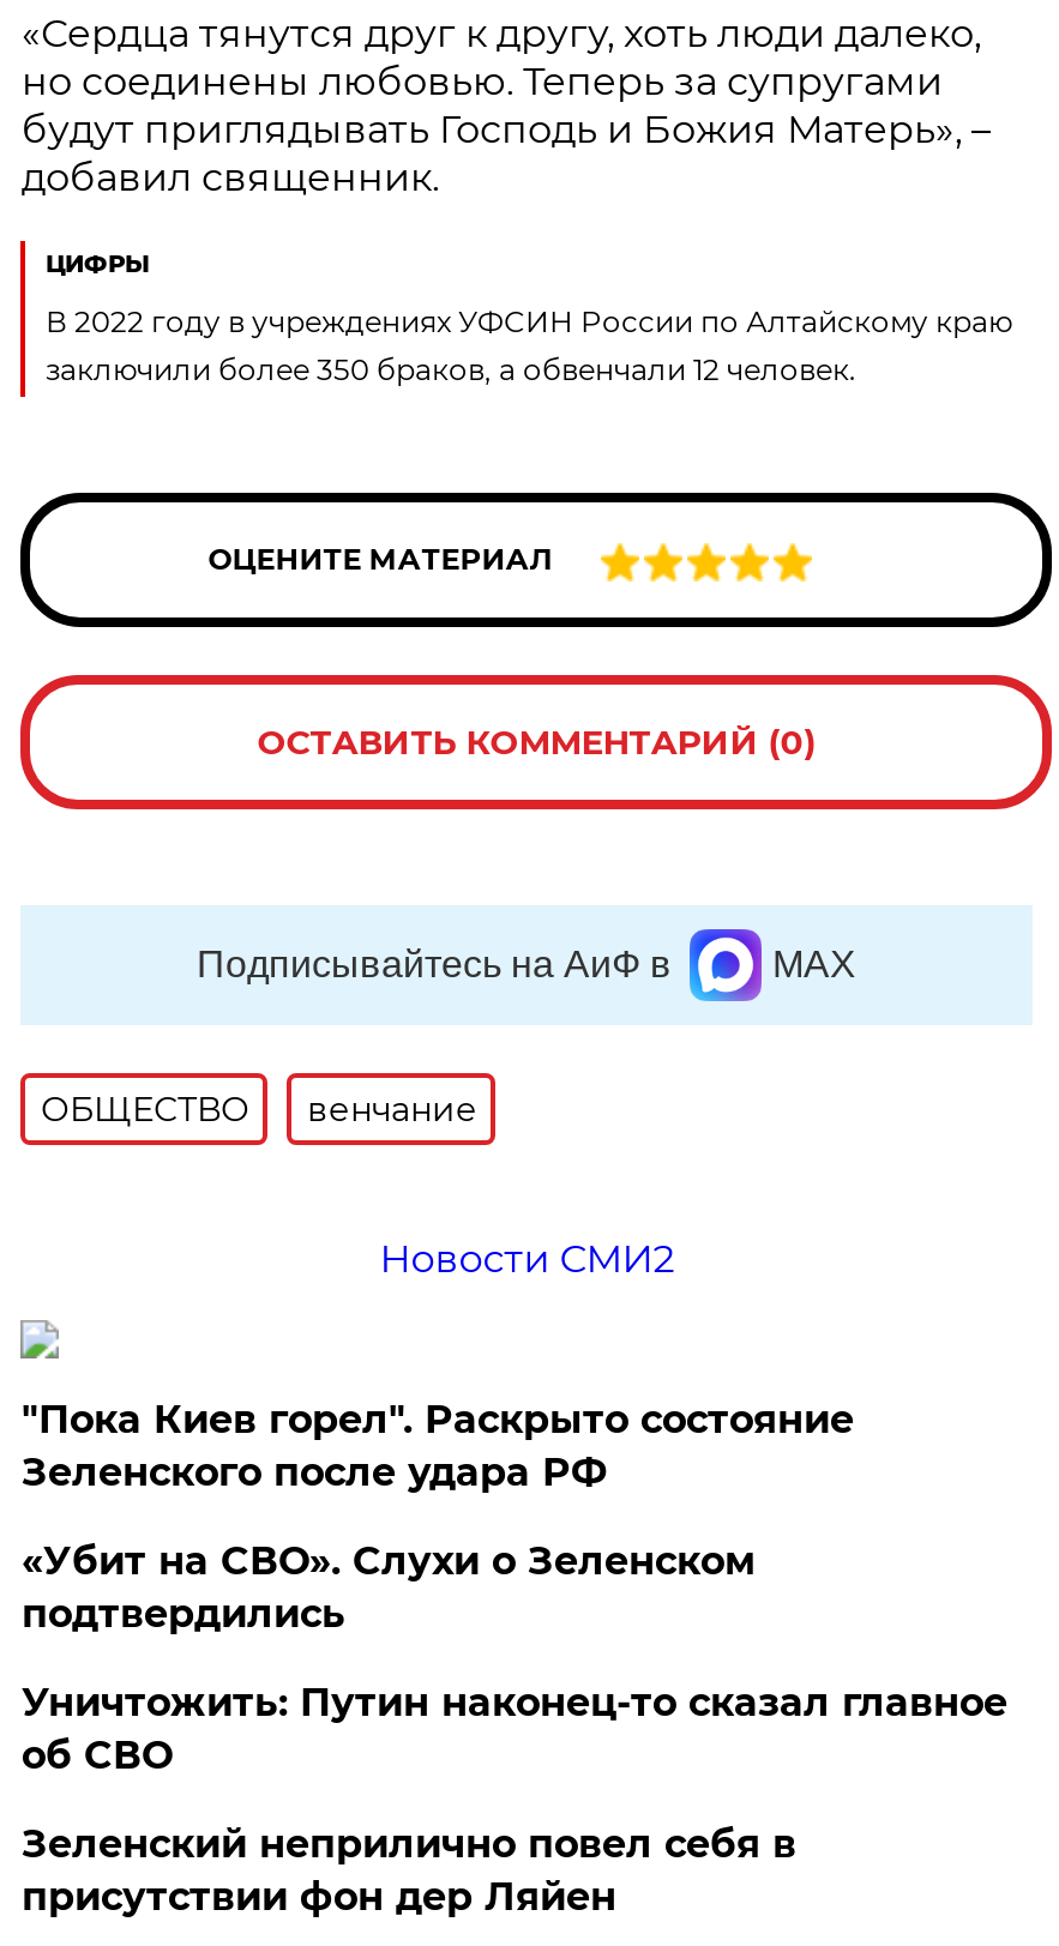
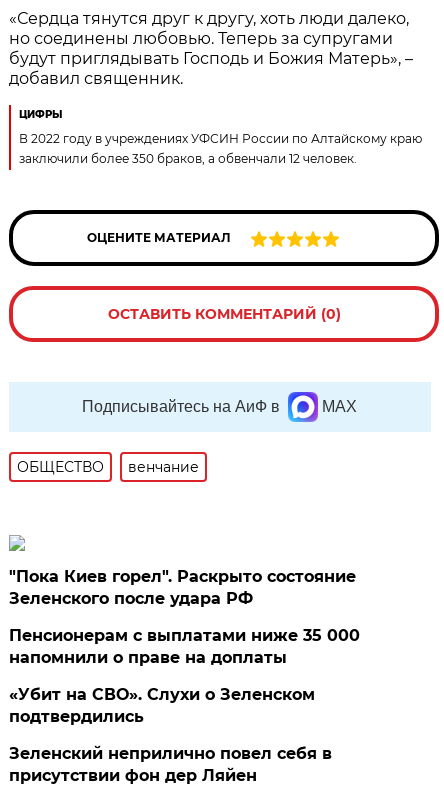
[379,1236,674,1282] Новости СМИ2 -> none
none -> [9,626,360,667] Пенсионерам с выплатами ниже 35 000 | напомнили о праве на доплаты
moved [21,1538,755,1637] -> [9,685,315,726]: «Убит на СВО». Слухи о Зеленском | подтвердились
[21,1680,1007,1778] Уничтожить: Путин наконец-то сказал главное | об СВО -> none

